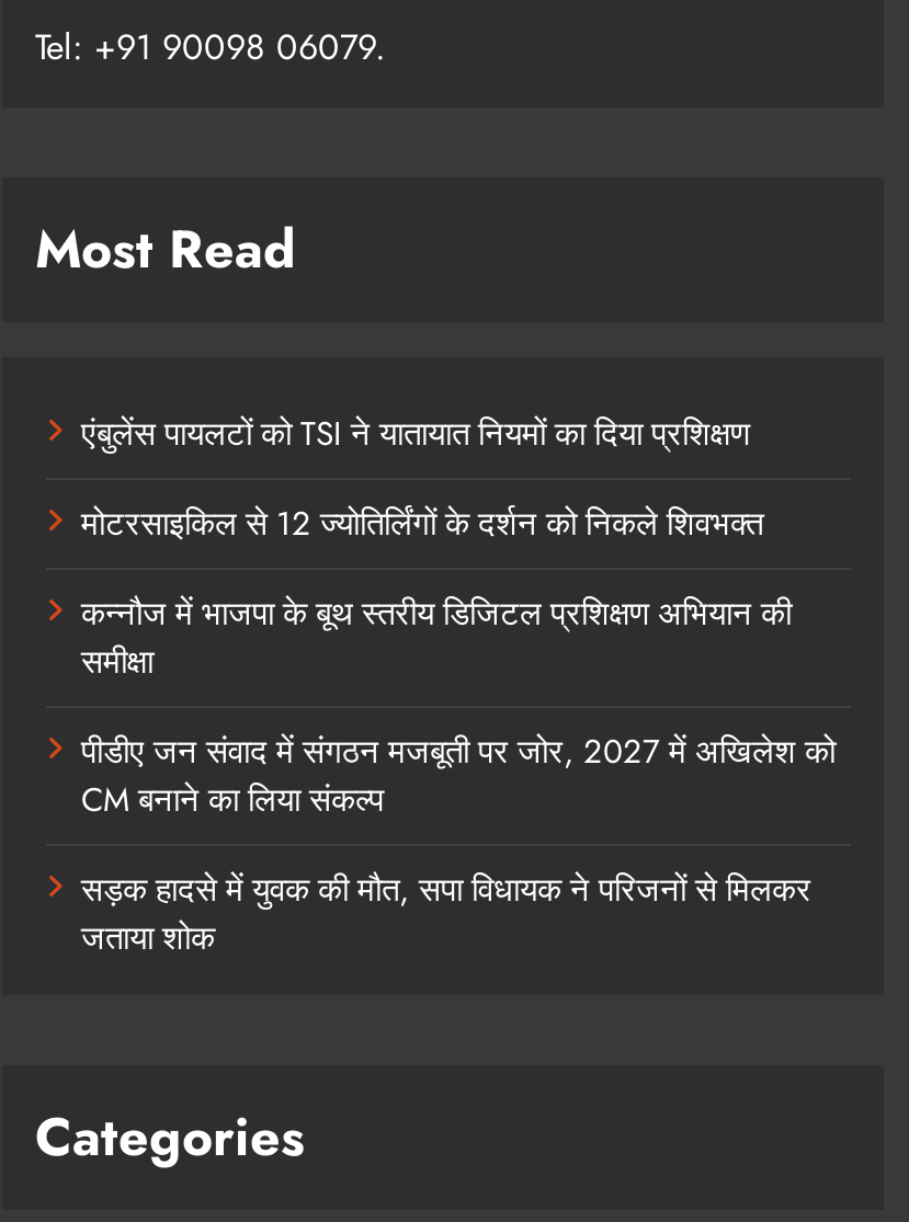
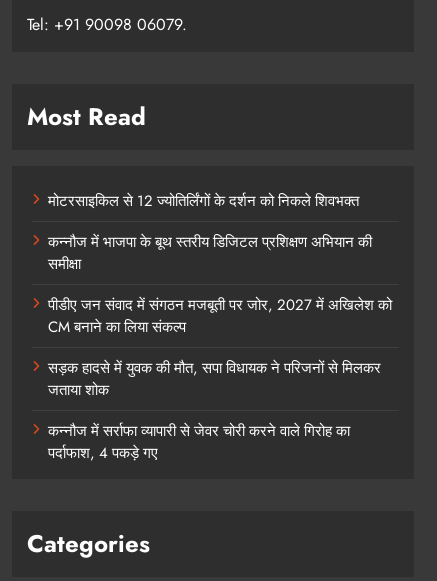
[81,411,750,459] एंबुलेंस पायलटों को TSI ने यातायात नियमों का दिया प्रशिक्षण -> none
moved [81,501,836,963] -> [48,190,392,401]: मोटरसाइकिल से 12 ज्योतिर्लिंगों के दर्शन को निकले शिवभक्त | कन्नौज में भाजपा के बूथ स्तरीय डिजिटल प्रशिक्षण अभियान की | समीक्षा | पीडीए जन संवाद में संगठन मजबूती पर जोर, 2027 में अखिलेश को | CM बनाने का लिया संकल्प | सड़क हादसे में युवक की मौत, सपा विधायक ने परिजनों से मिलकर | जताया शोक
none -> [48,420,350,464] कन्नौज में सर्राफा व्यापारी से जेवर चोरी करने वाले गिरोह का | पर्दाफाश, 4 पकड़े गए

